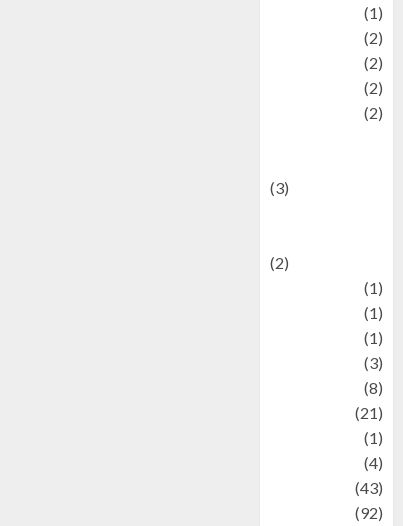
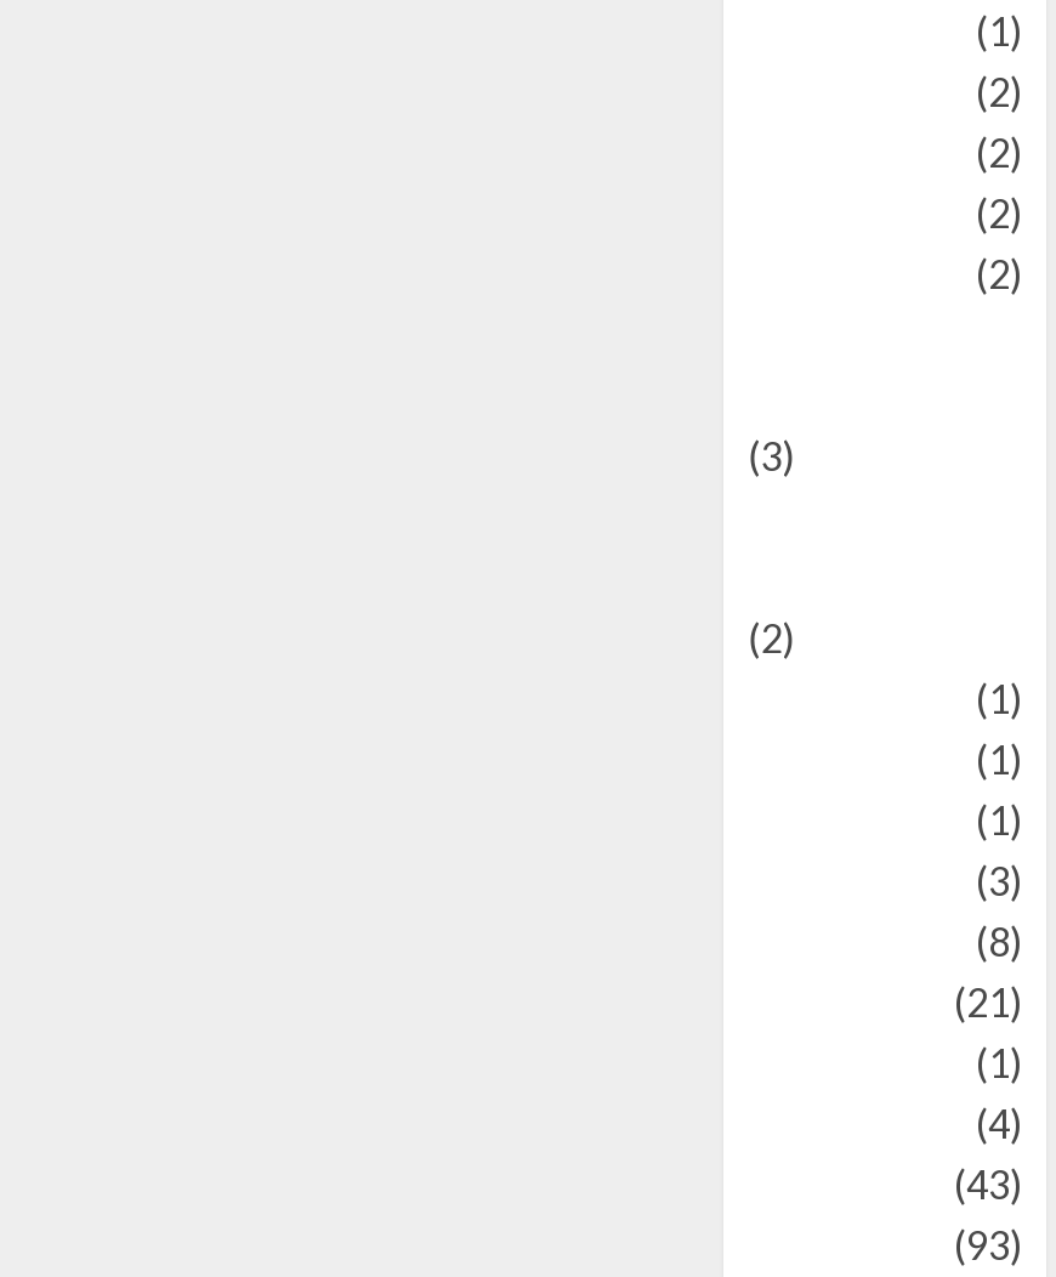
[355,503,383,522] (92) -> [954,1221,1022,1267] (93)

